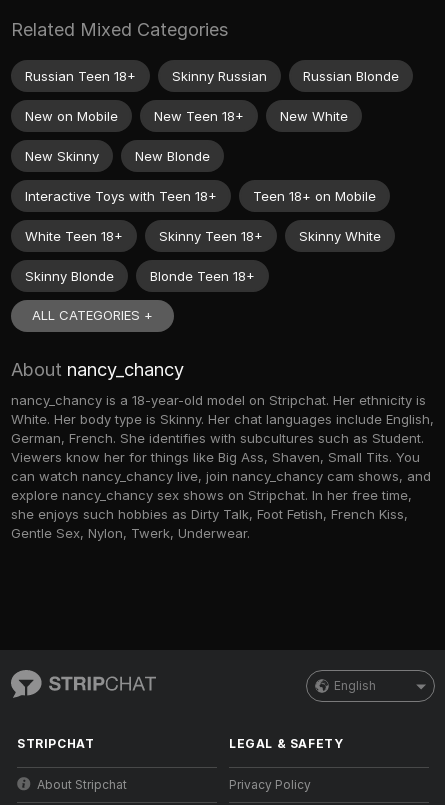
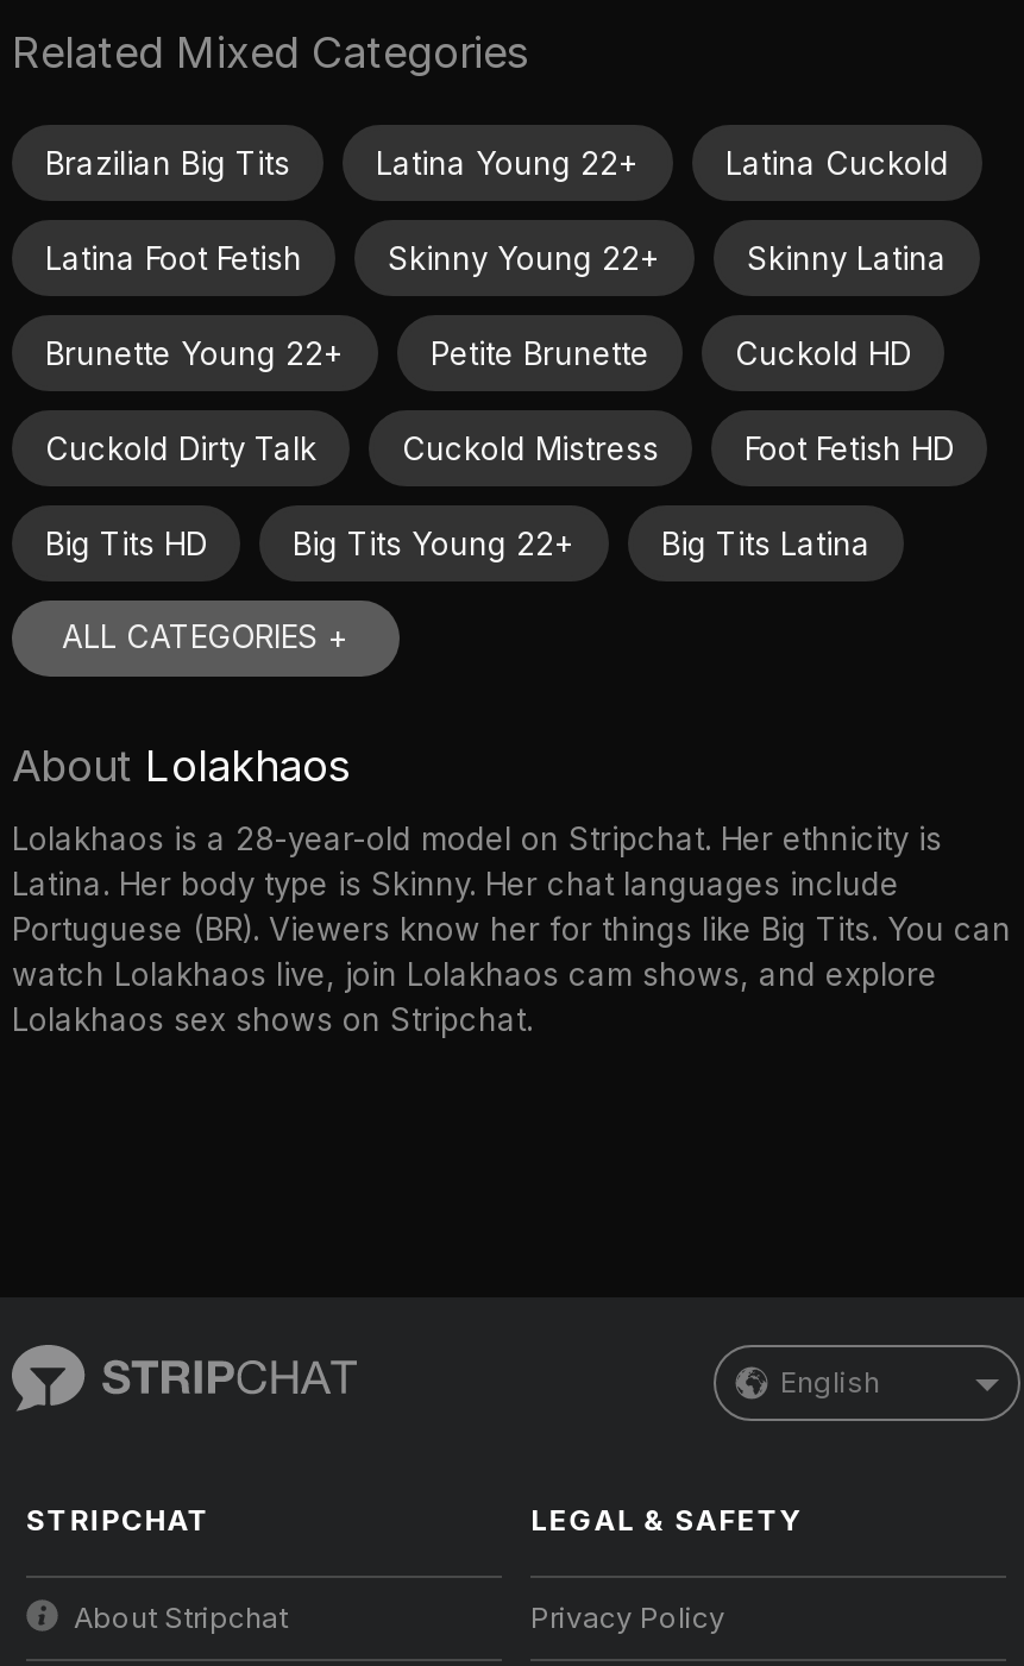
[25,68,399,284] Russian Teen 18+ | Skinny Russian | Russian Blonde | New on Mobile | New Teen 18+ | New White | New Skinny | New Blonde | Interactive Toys with Teen 18+ | Teen 18+ on Mobile | White Teen 18+ | Skinny Teen 18+ | Skinny White | Skinny Blonde | Blonde Teen 18+ -> [45,143,954,562] Brazilian Big Tits | Latina Young 22+ | Latina Cuckold | Latina Foot Fetish | Skinny Young 22+ | Skinny Latina | Brunette Young 22+ | Petite Brunette | Cuckold HD | Cuckold Dirty Talk | Cuckold Mistress | Foot Fetish HD | Big Tits HD | Big Tits Young 22+ | Big Tits Latina
[11,359,184,380] About nancy_chancy -> [12,742,350,791] About Lolakhaos
[11,392,434,541] nancy_chancy is a 18-year-old model on Stripchat. Her ethnicity is | White. Her body type is Skinny. Her chat languages include English, | German, French. She identifies with subcultures such as Student. | Viewers know her for things like Big Ass, Shaven, Small Tits. You | can watch nancy_chancy live, join nancy_chancy cam shows, and | explore nancy_chancy sex shows on Stripchat. In her free time, | she enjoys such hobbies as Dirty Talk, Foot Fetish, French Kiss, | Gentle Sex, Nylon, Twerk, Underwear. -> [12,820,1011,1039] Lolakhaos is a 28-year-old model on Stripchat. Her ethnicity is | Latina. Her body type is Skinny. Her chat languages include | Portuguese (BR). Viewers know her for things like Big Tits. You can | watch Lolakhaos live, join Lolakhaos cam shows, and explore | Lolakhaos sex shows on Stripchat.

